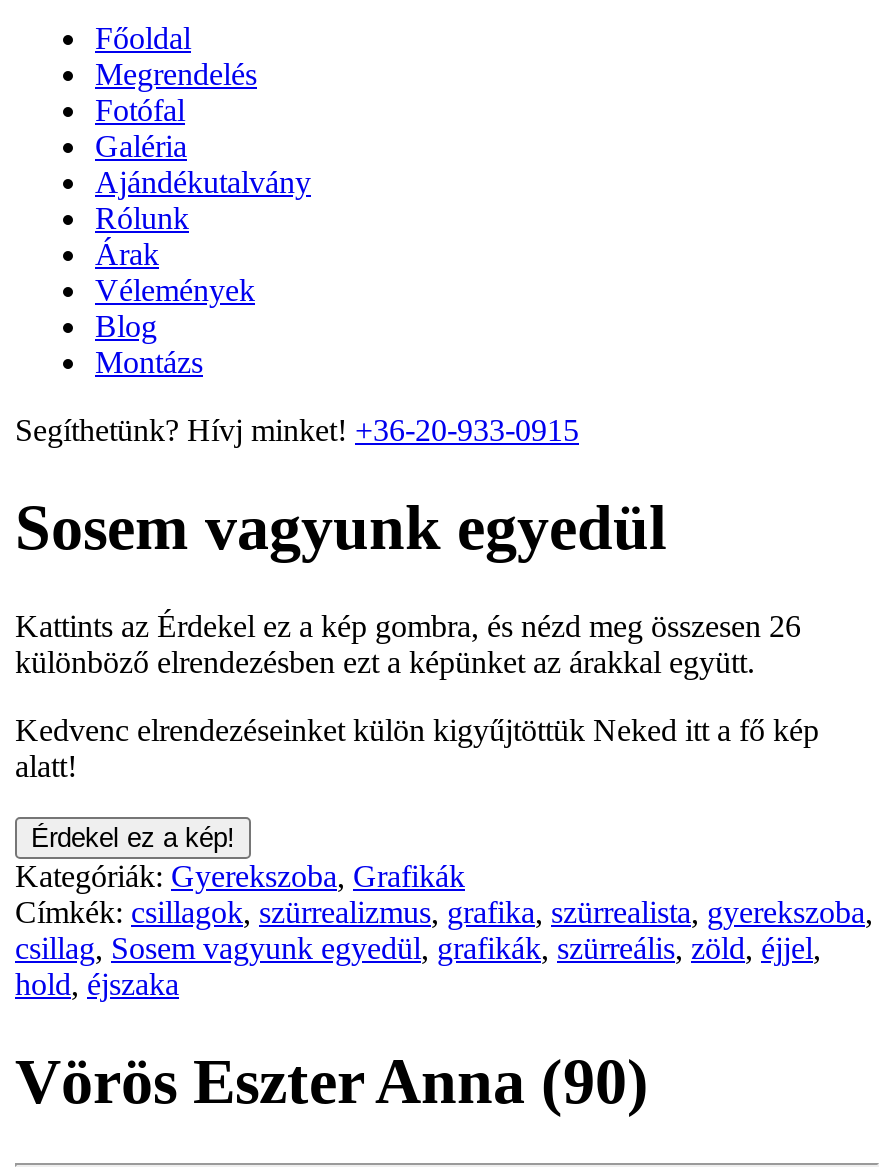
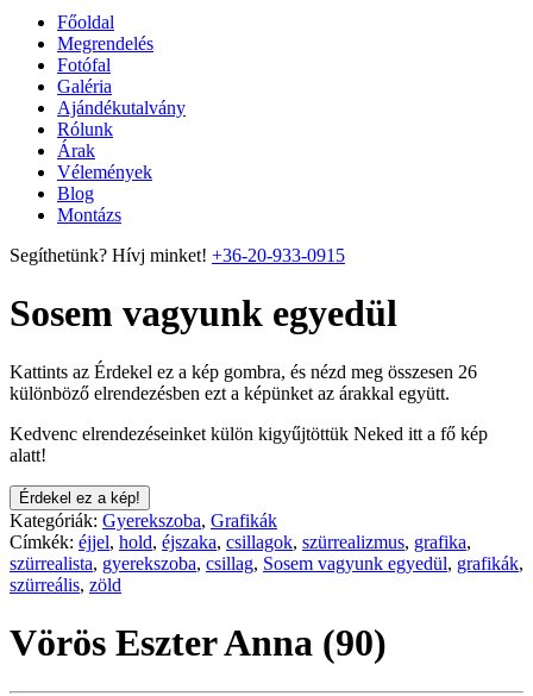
[15,895,873,1001] Címkék: csillagok, szürrealizmus, grafika, szürrealista, gyerekszoba, | csillag, Sosem vagyunk egyedül, grafikák, szürreális, zöld, éjjel, | hold,éjszaka -> [10,532,523,595] Címkék: éjjel, hold, éjszaka, csillagok, szürrealizmus, grafika, | szürrealista, gyerekszoba, csillag, Sosem vagyunk egyedül, grafikák, | szürreális, zöld

